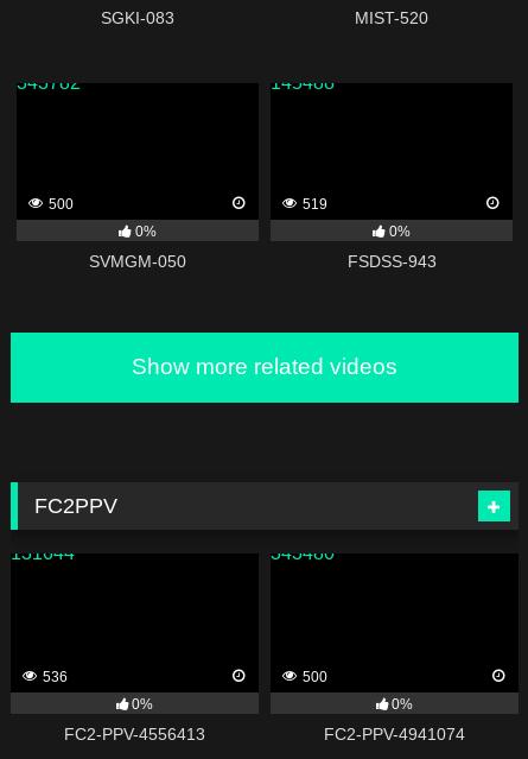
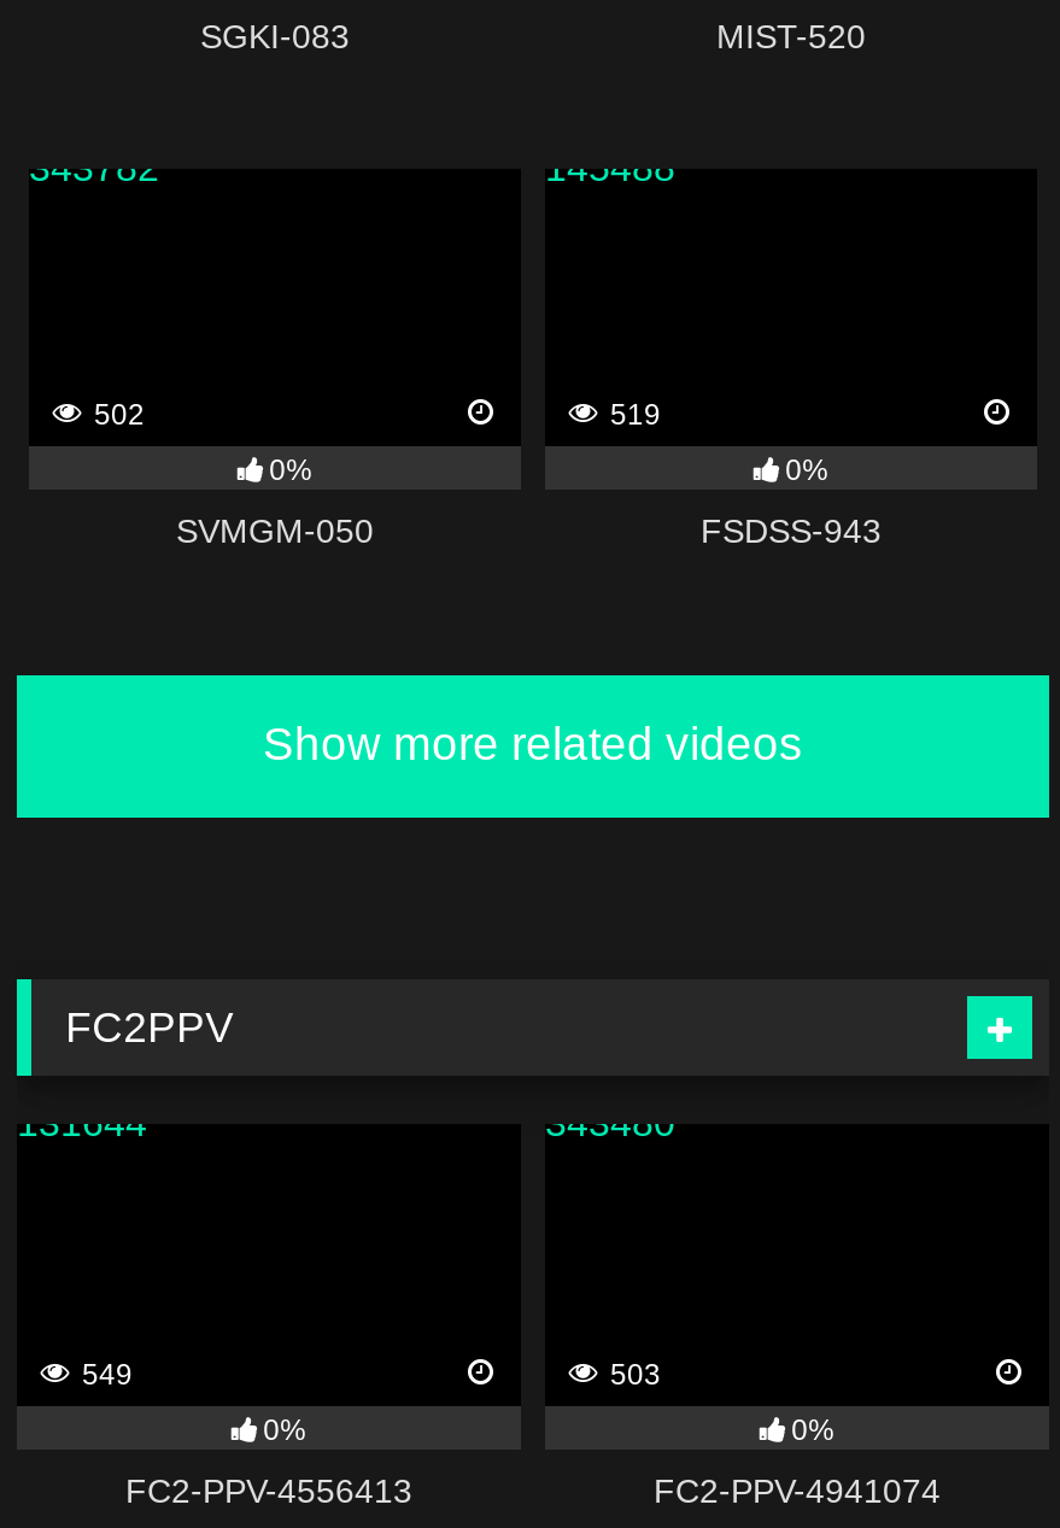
[45,196,74,212] 500 -> [87,397,145,431] 502
[39,669,68,685] 536 -> [75,1358,133,1392] 549
[299,669,327,685] 500 -> [603,1358,661,1392] 503

